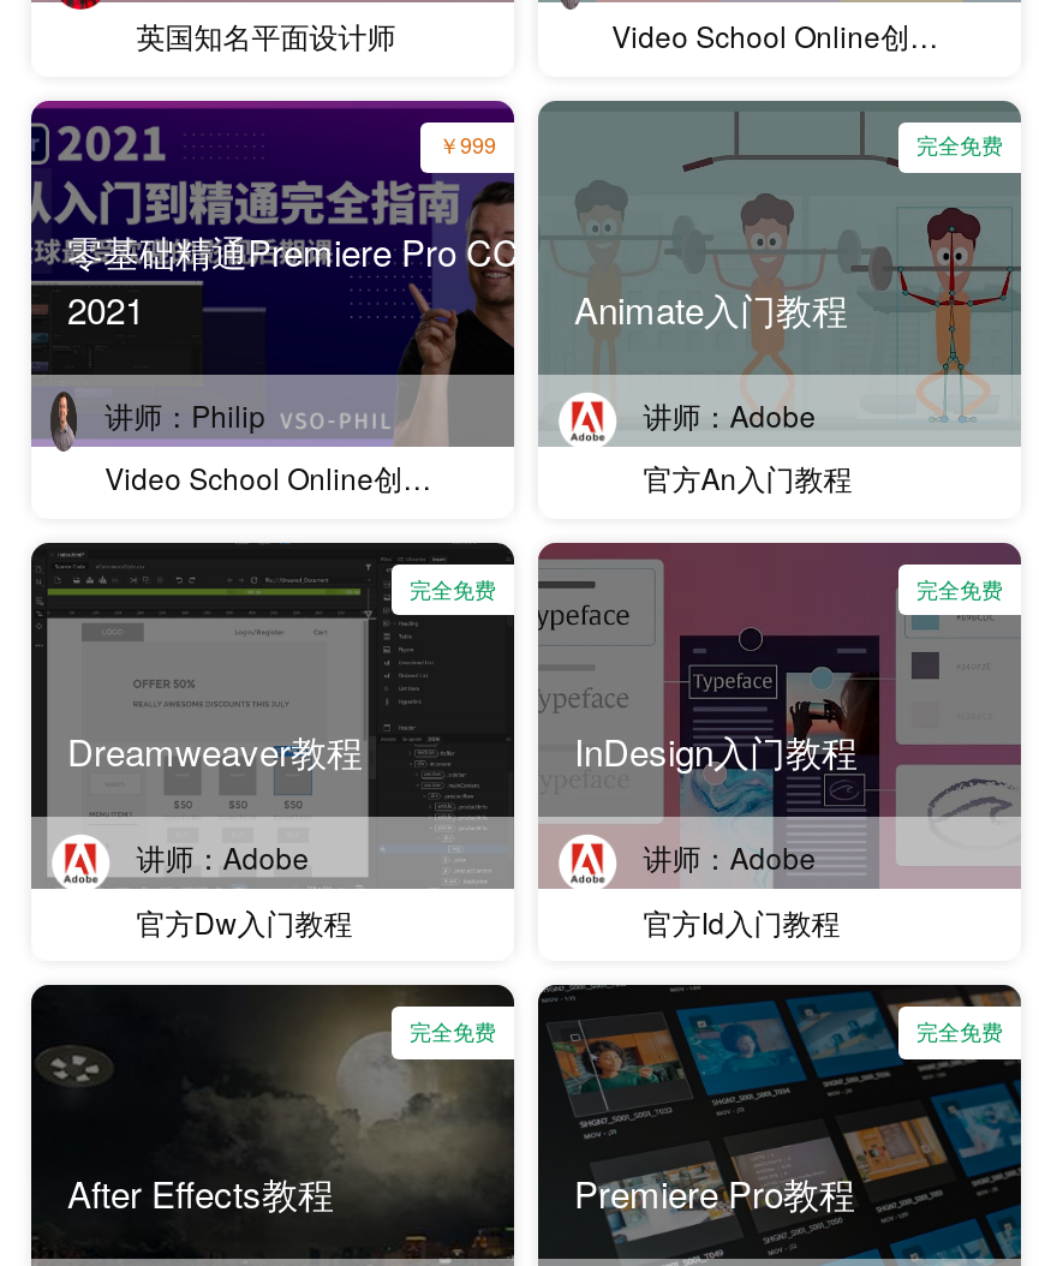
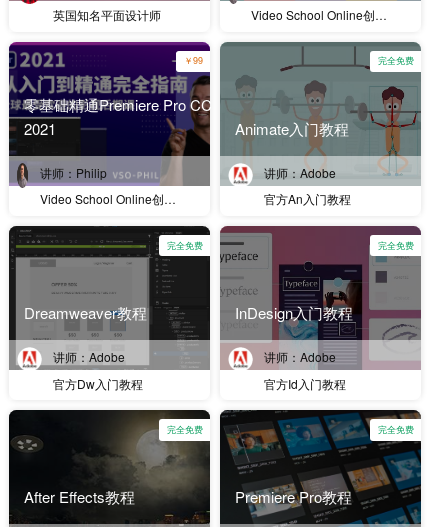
[438,130,496,161] ￥999 -> [183,54,202,67] ￥99

